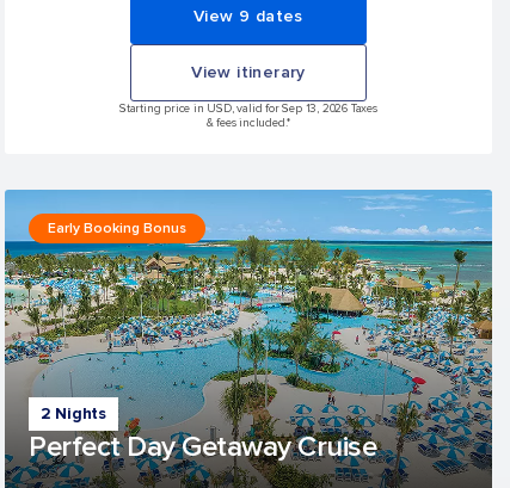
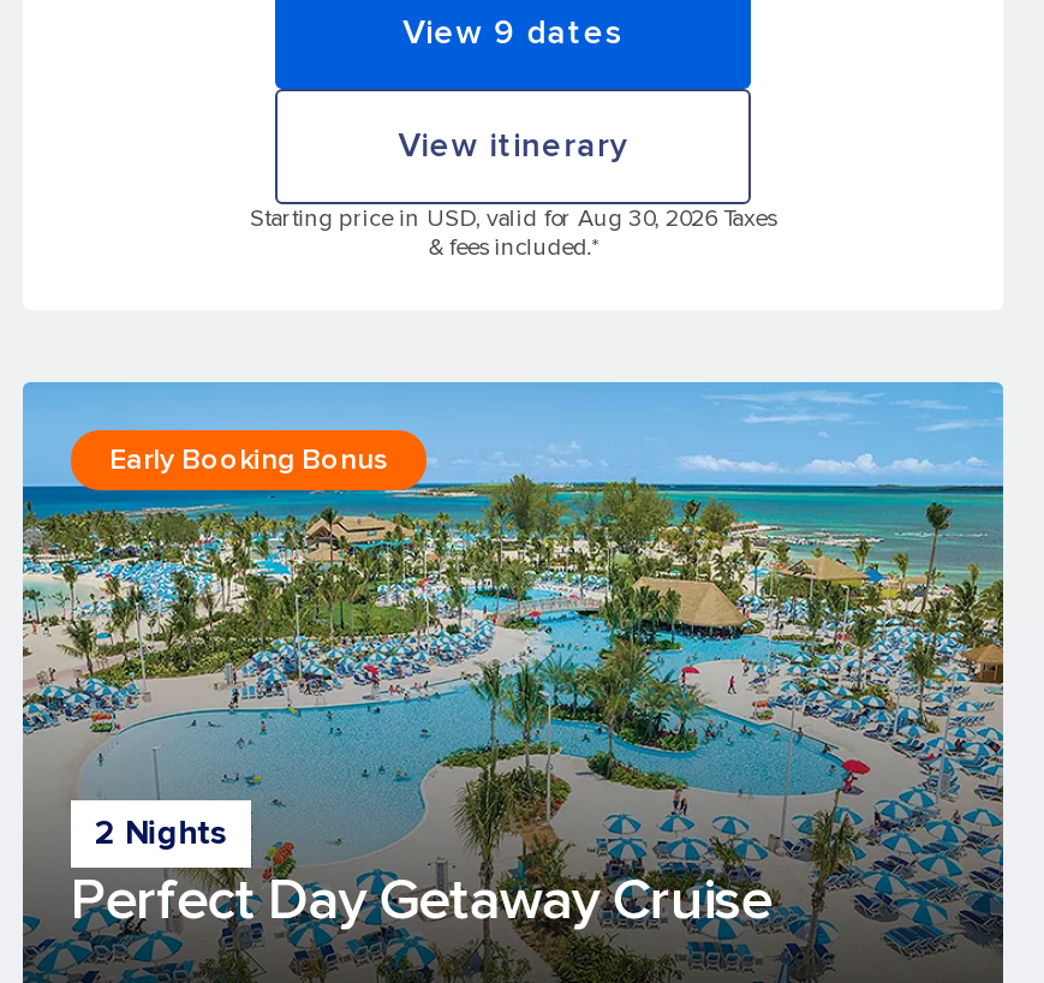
[120,101,377,115] Starting price in USD, valid for Sep 13, 2026 Taxes -> [250,204,776,232] Starting price in USD, valid for Aug 30, 2026 Taxes

